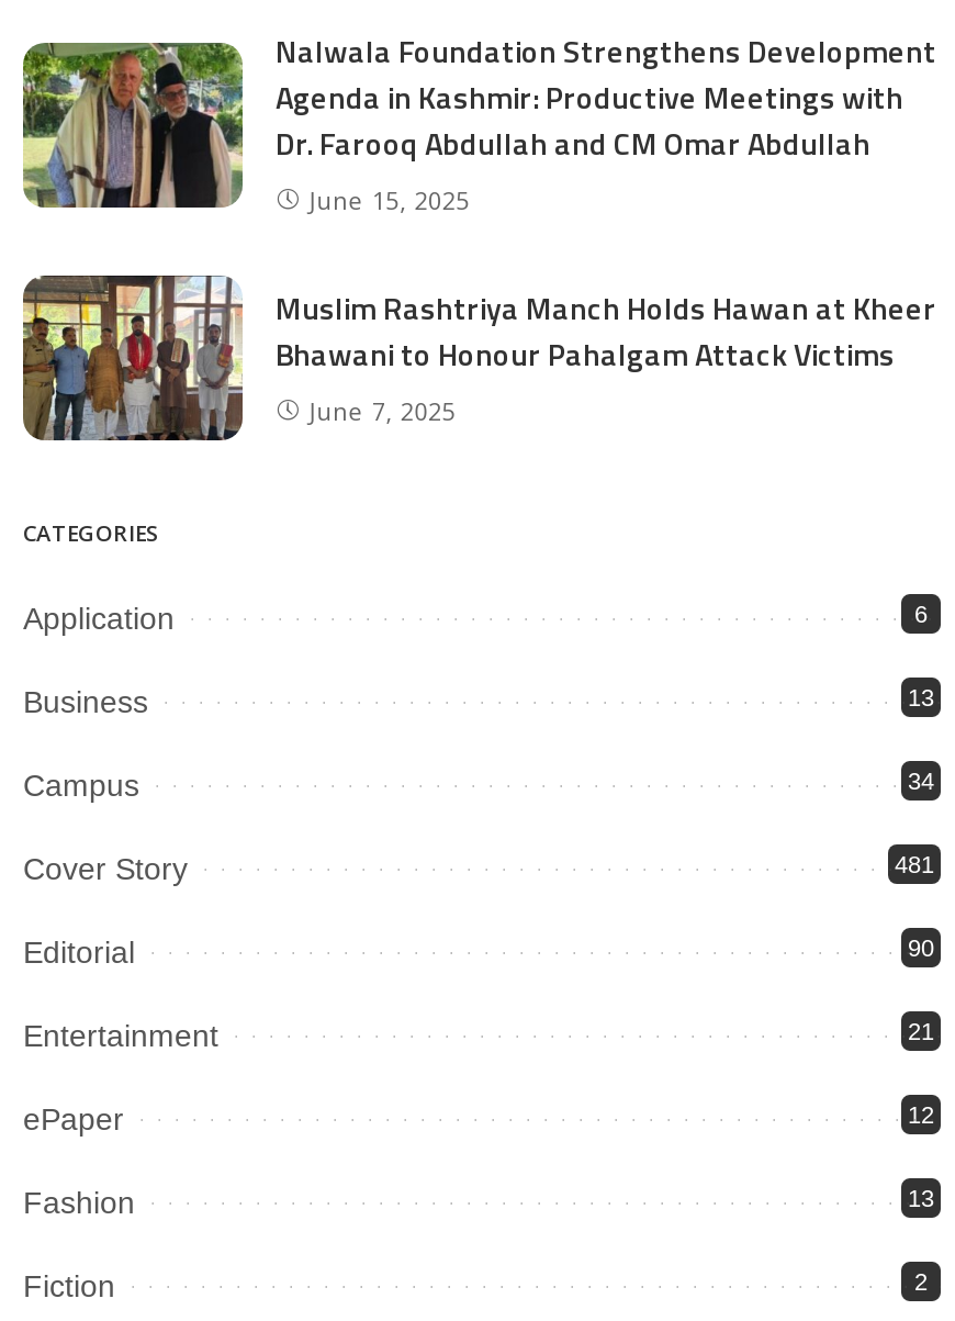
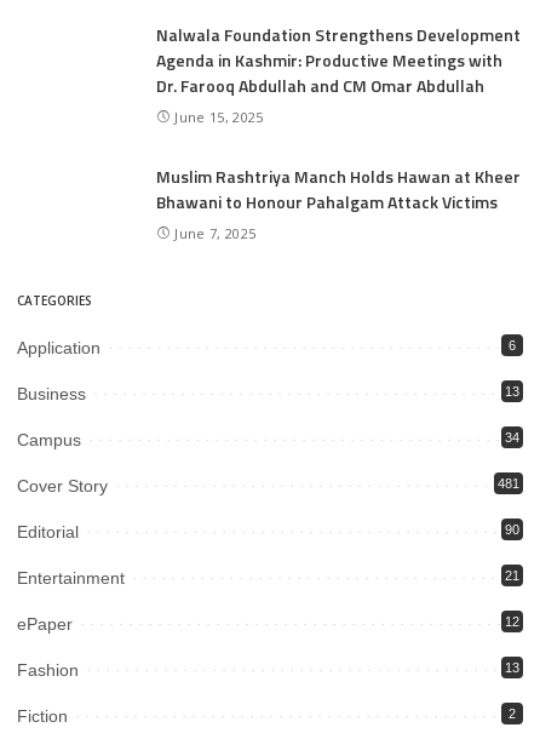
[21,41,245,210] [image] -> none
[21,273,245,443] [image] -> none

